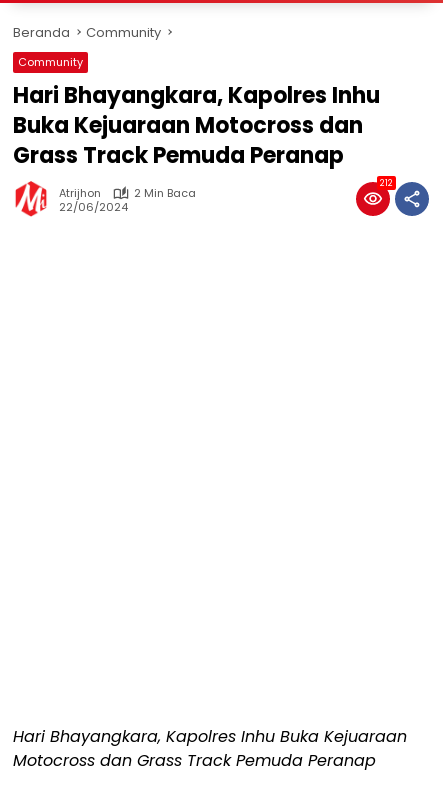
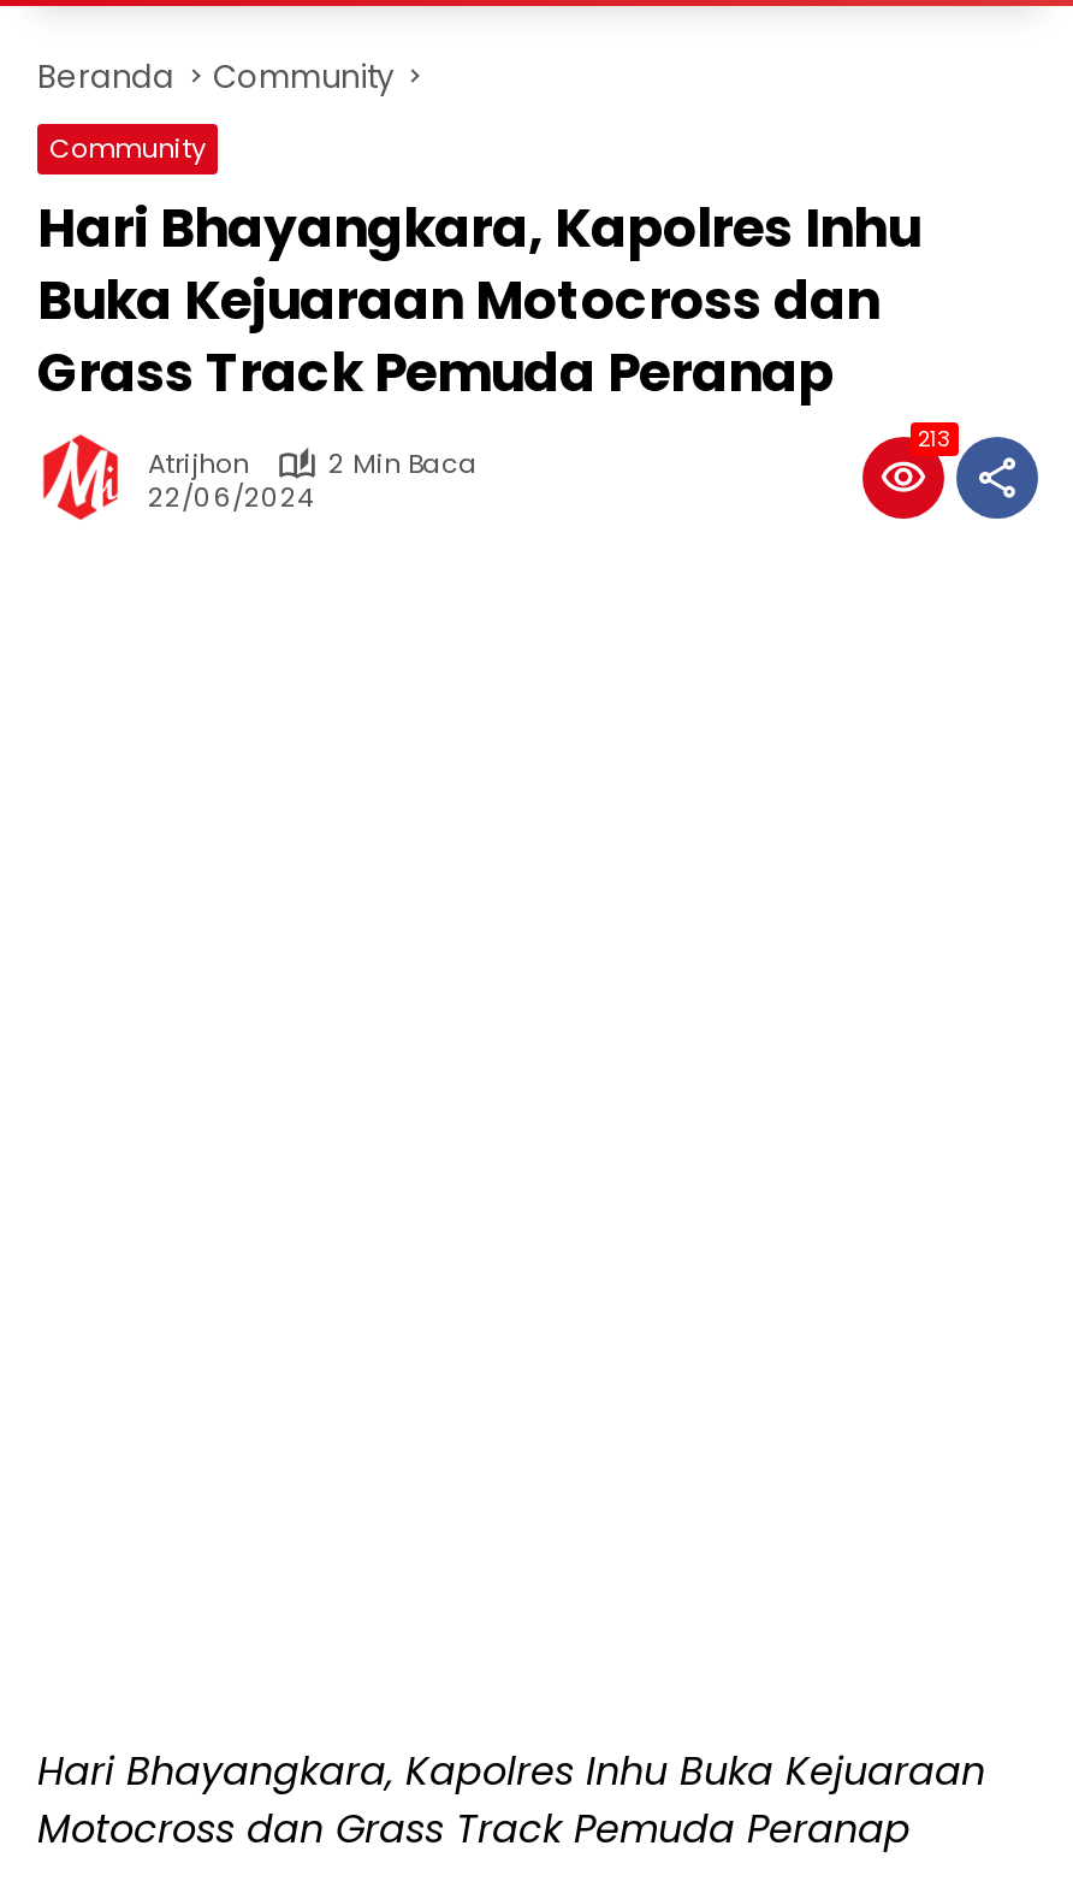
[380,177,393,189] 212 -> [918,425,952,454] 213

